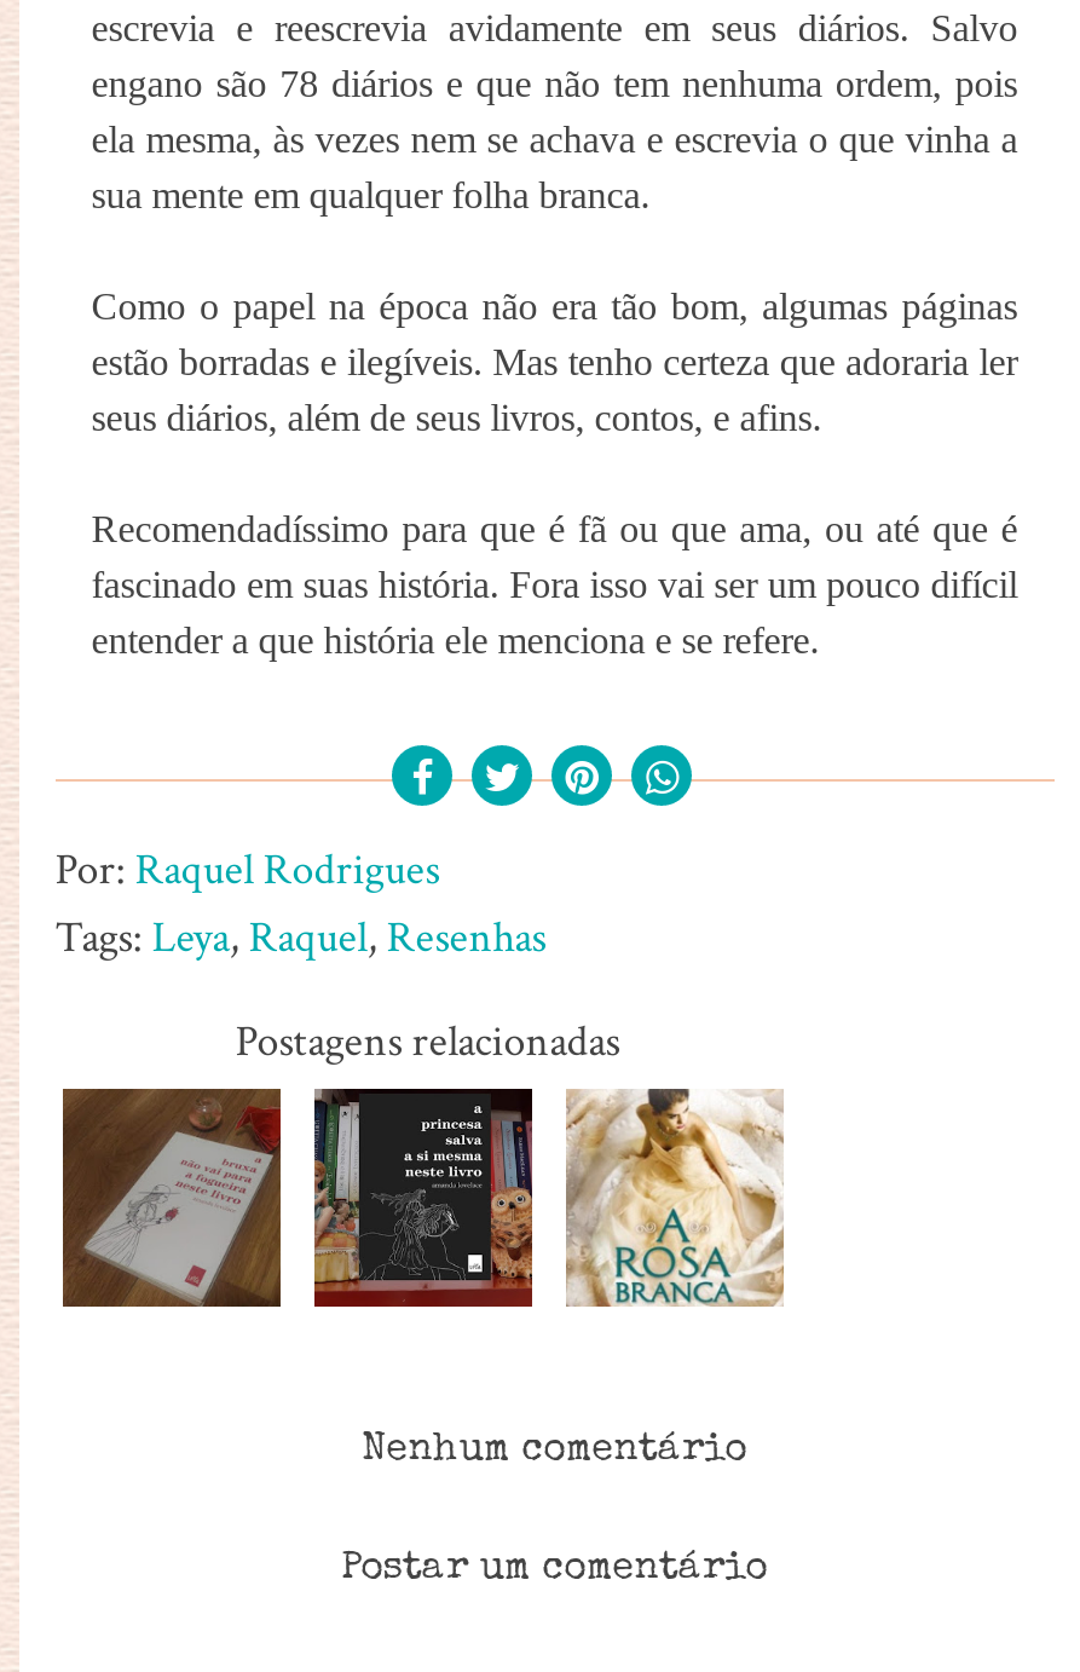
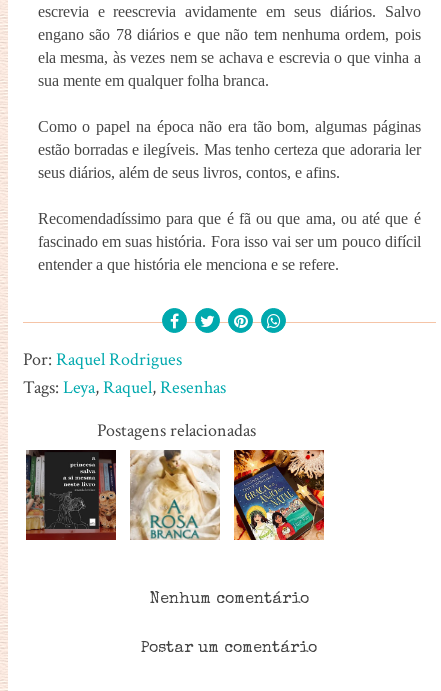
[63,1086,283,1307] [image] -> [26,449,117,540] [image]
[312,1086,535,1309] [image] -> [130,449,221,541] [image]
[564,1086,786,1307] [image] -> [233,449,325,541] [image]

